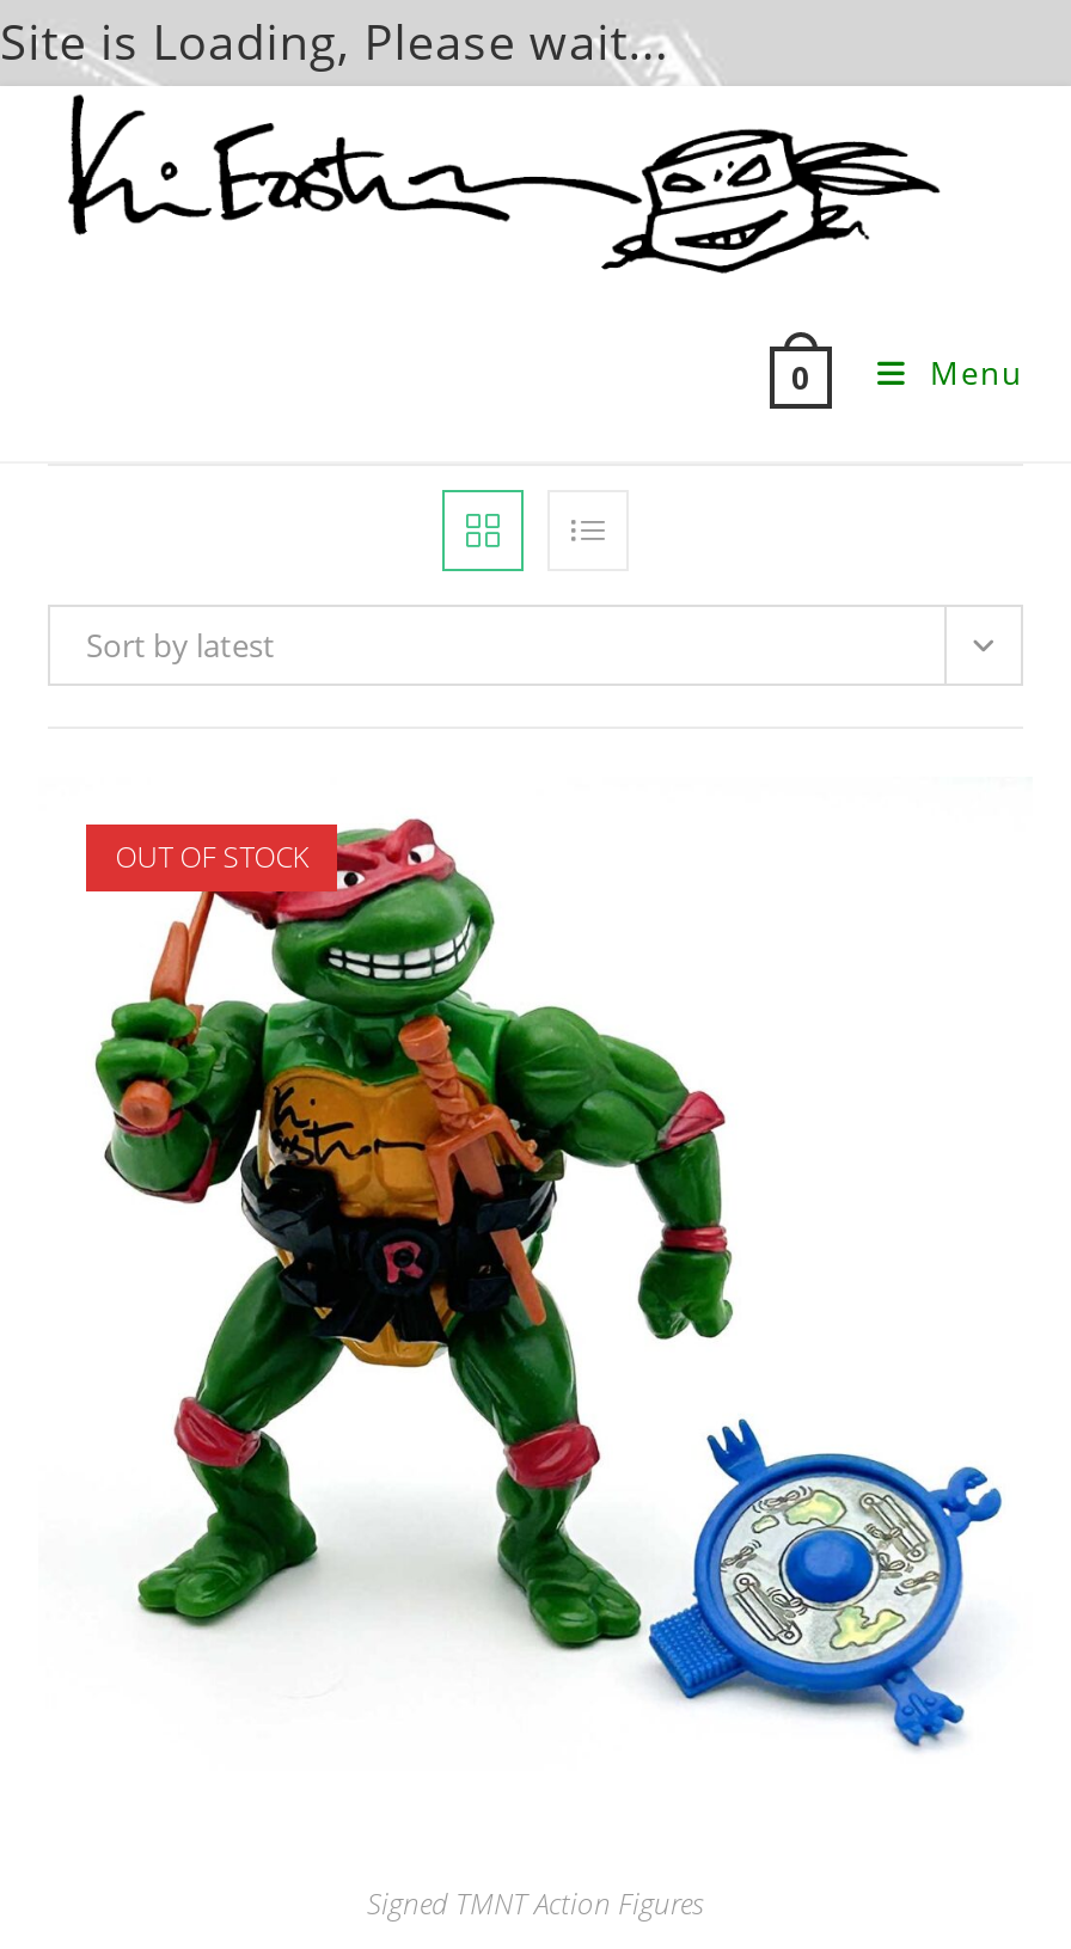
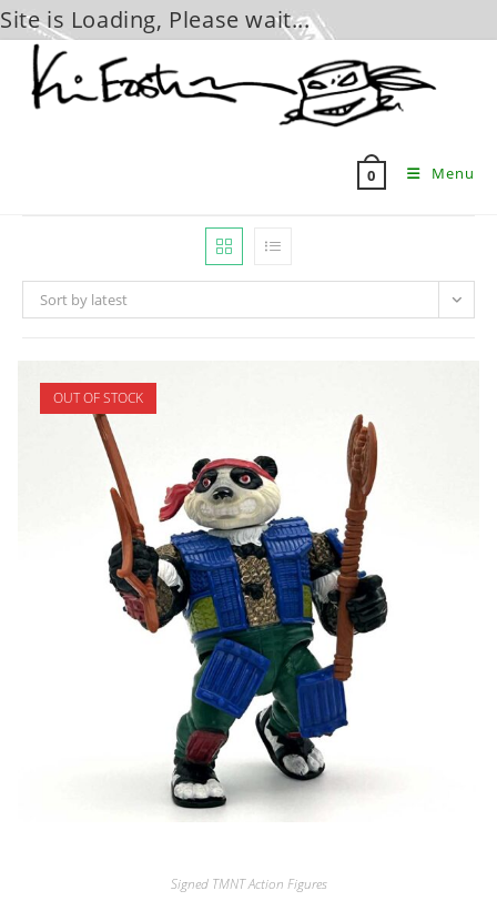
[93,817,1004,1754] [image] -> [44,381,465,816] [image]

